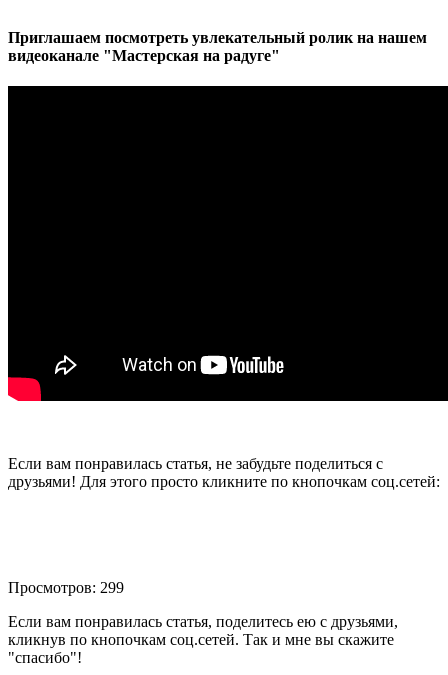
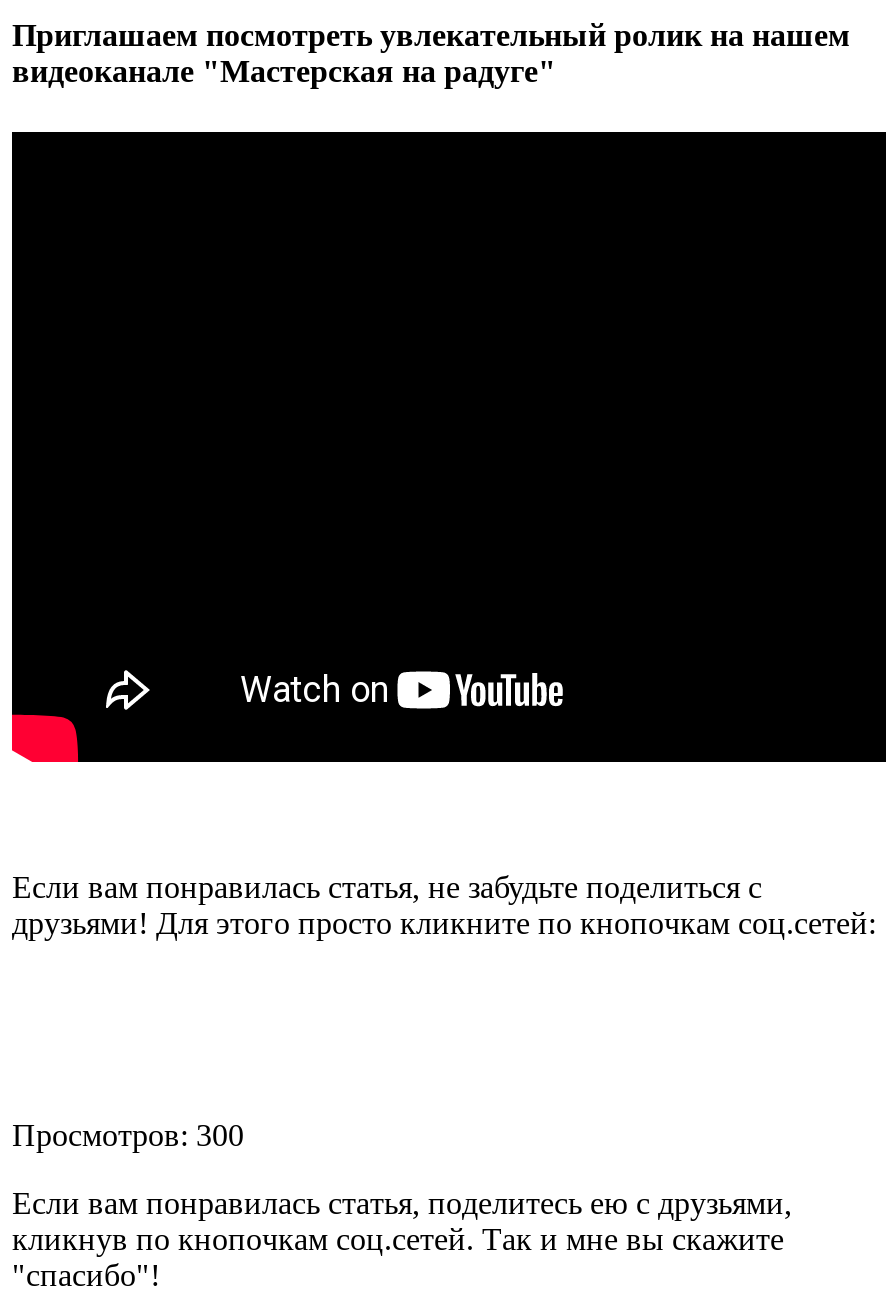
[8,579,124,596] Просмотров: 299 -> [12,1119,244,1153] Просмотров: 300

